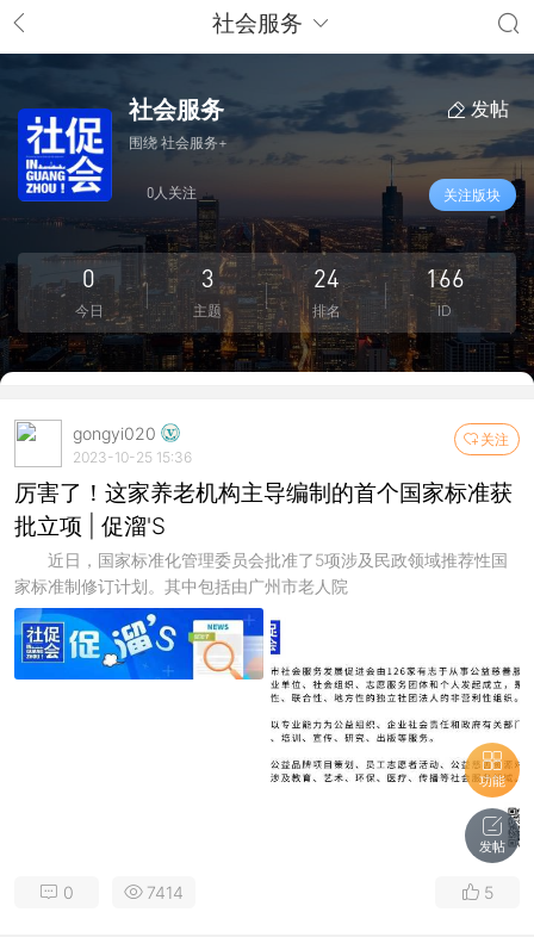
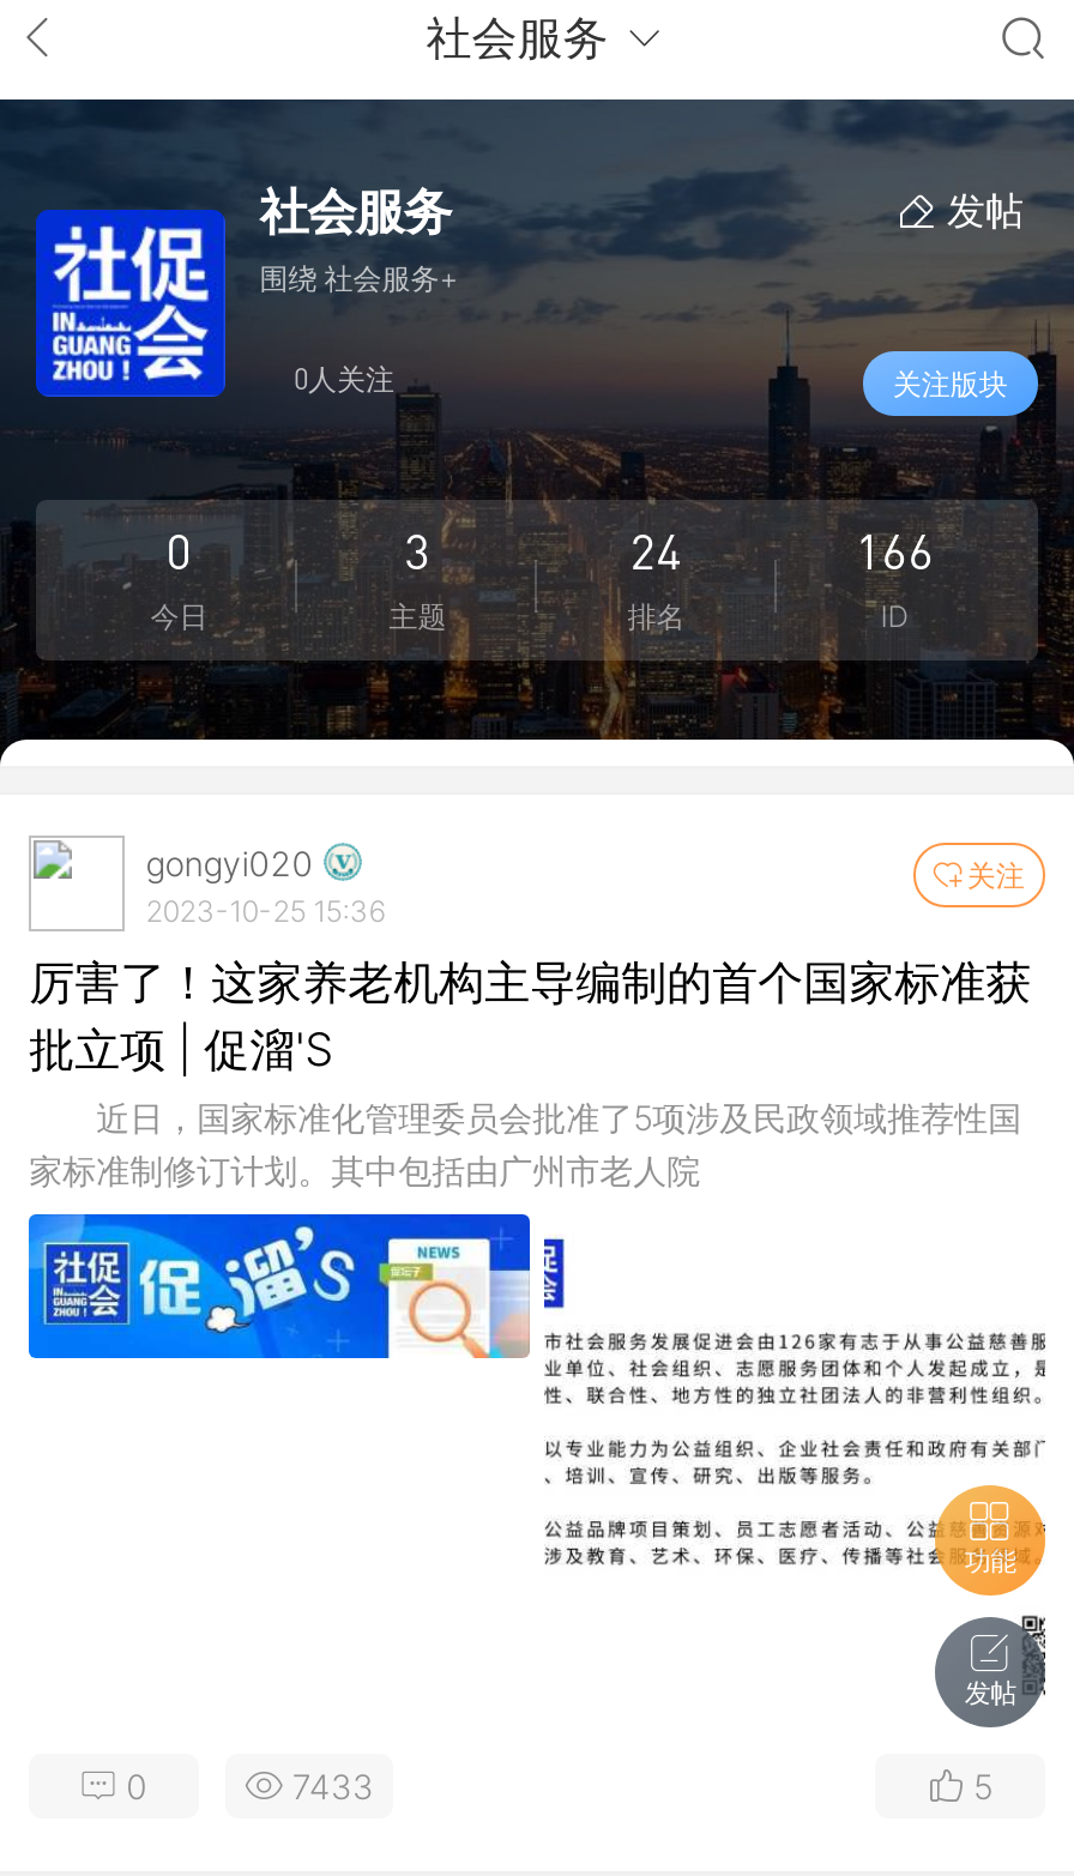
[147,882,184,902] 7414 -> [292,1765,374,1806] 7433

